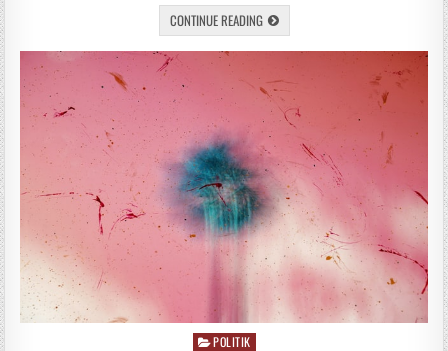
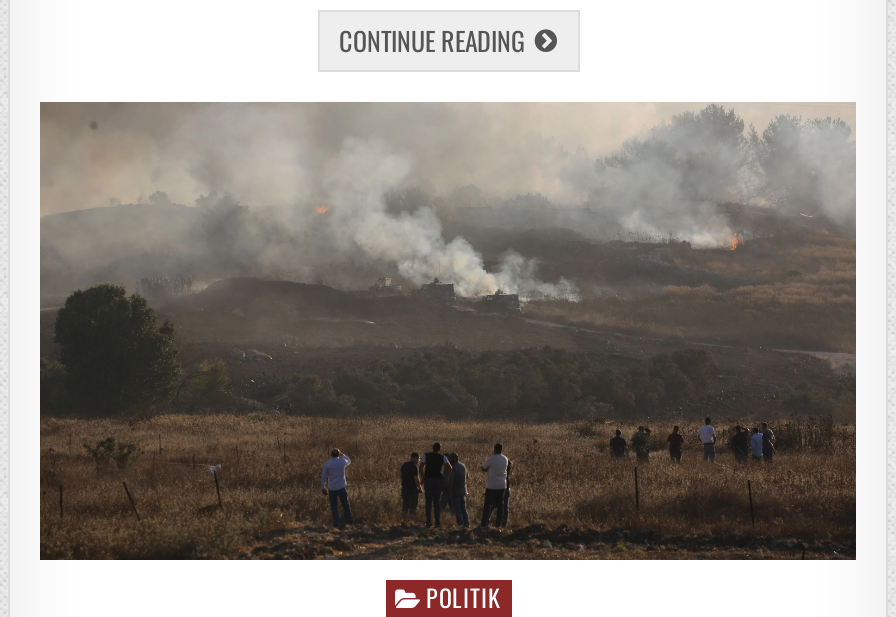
[20,50,429,324] [image] -> [38,102,858,562] [image]

